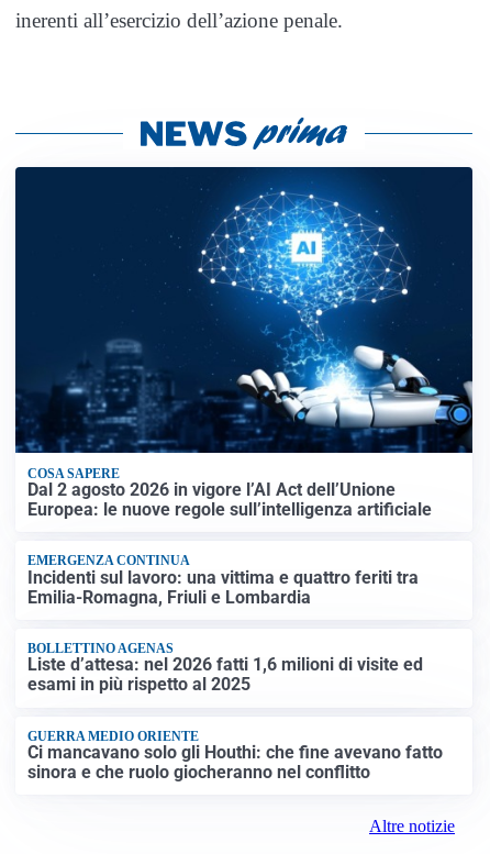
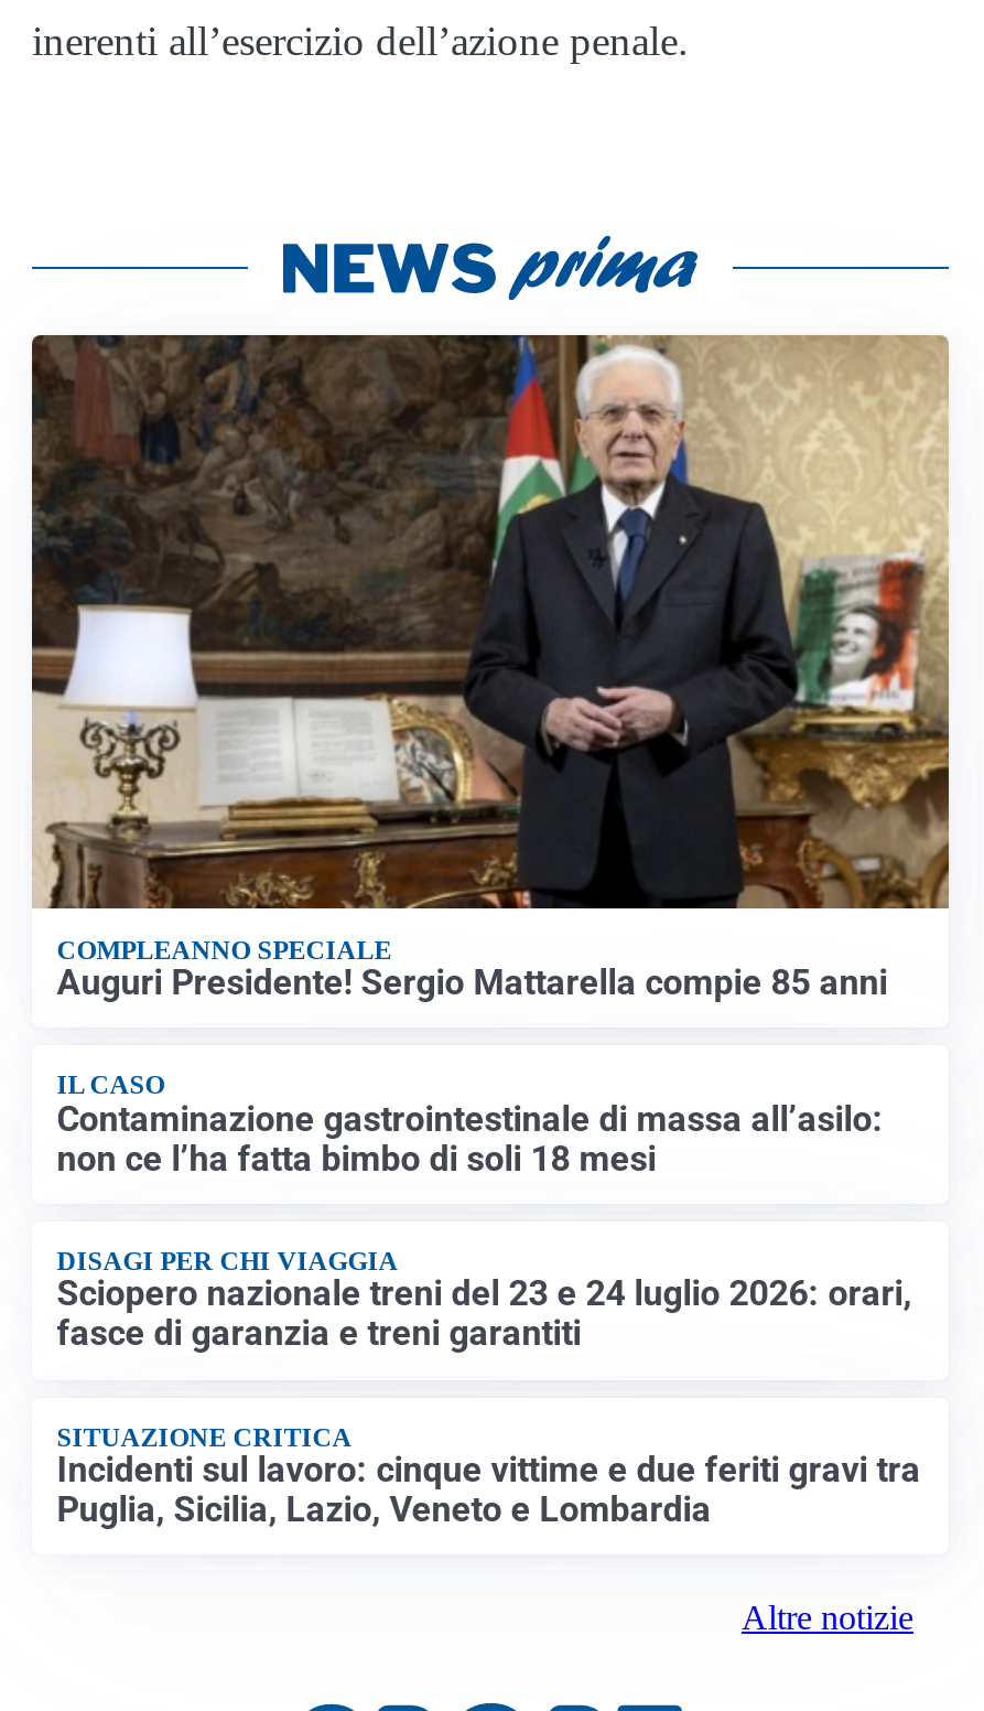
[14,166,474,520] [image] | COSA SAPERE | Dal 2 agosto 2026 in vigore l’AI Act dell’Unione | Europea: le nuove regole sull’intelligenza artificiale -> [30,333,951,1003] [image] | COMPLEANNO SPECIALE | Auguri Presidente! Sergio Mattarella compie 85 anni
[28,553,419,607] EMERGENZA CONTINUA | Incidenti sul lavoro: una vittima e quattro feriti tra | Emilia-Romagna, Friuli e Lombardia -> [57,1070,883,1179] IL CASO | Contaminazione gastrointestinale di massa all’asilo: | non ce l’ha fatta bimbo di soli 18 mesi
[28,641,423,695] BOLLETTINO AGENAS | Liste d’attesa: nel 2026 fatti 1,6 milioni di visite ed | esami in più rispetto al 2025 -> [57,1246,912,1355] DISAGI PER CHI VIAGGIA | Sciopero nazionale treni del 23 e 24 luglio 2026: orari, | fasce di garanzia e treni garantiti
[28,728,443,783] GUERRA MEDIO ORIENTE | Ci mancavano solo gli Houthi: che fine avevano fatto | sinora e che ruolo giocheranno nel conflitto -> [57,1422,921,1531] SITUAZIONE CRITICA | Incidenti sul lavoro: cinque vittime e due feriti gravi tra | Puglia, Sicilia, Lazio, Veneto e Lombardia

